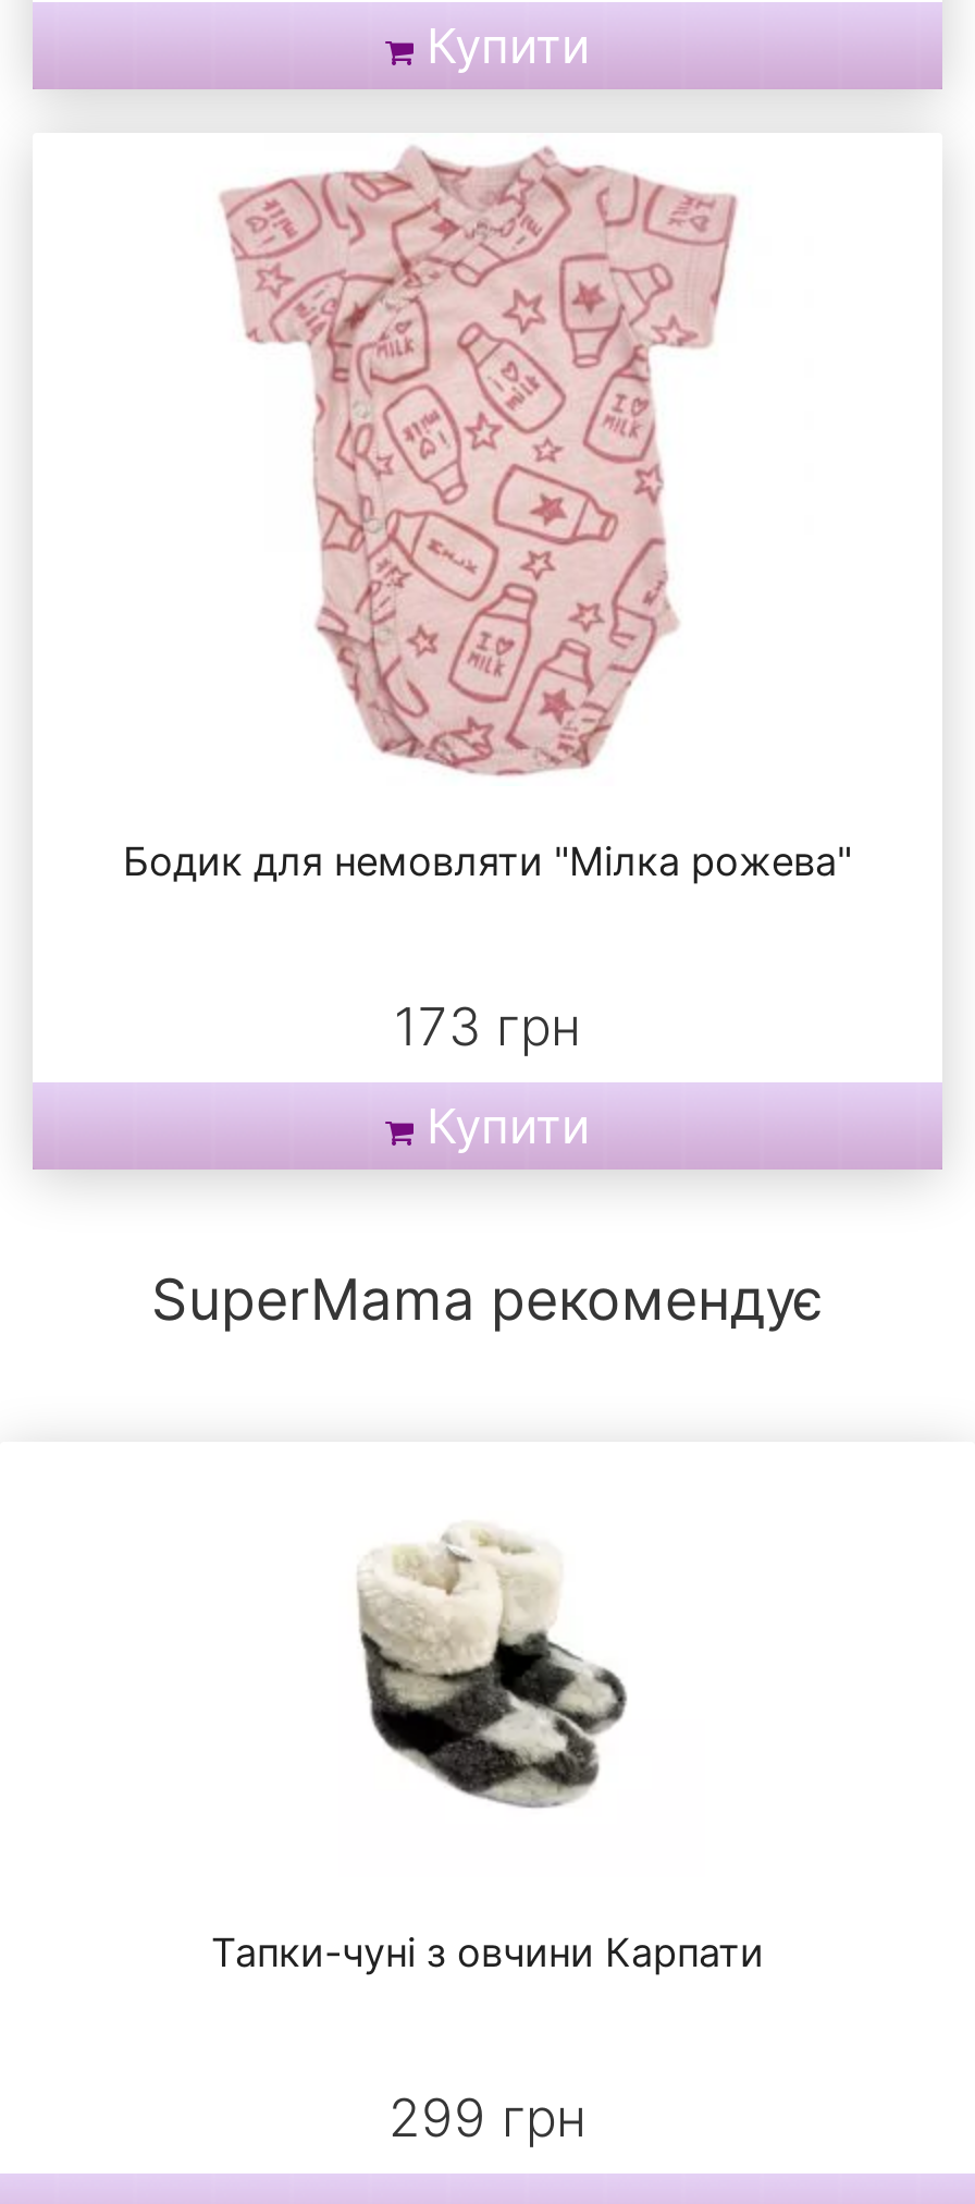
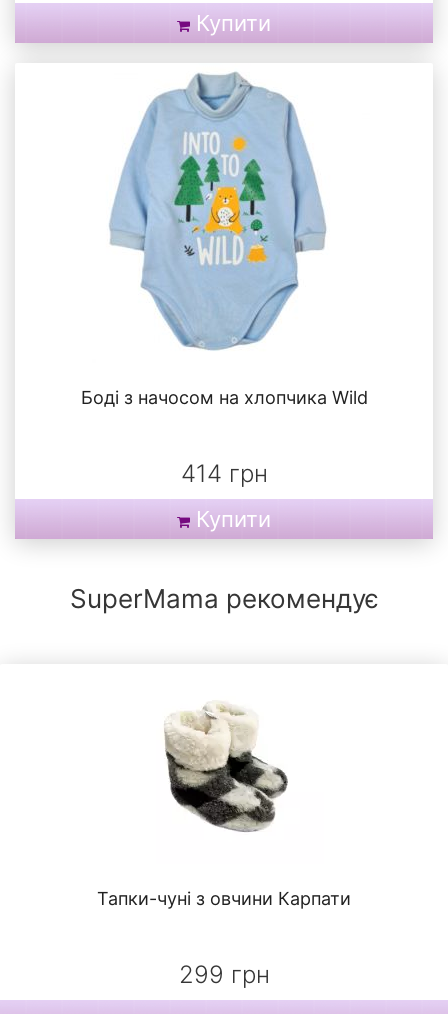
[123,146,852,885] [image] | Бодик для немовляти "Мілка рожева" -> [80,70,367,408] [image] | Боді з начосом на хлопчика Wild
[394,996,581,1059] 173 грн -> [180,459,267,488] 414 грн

